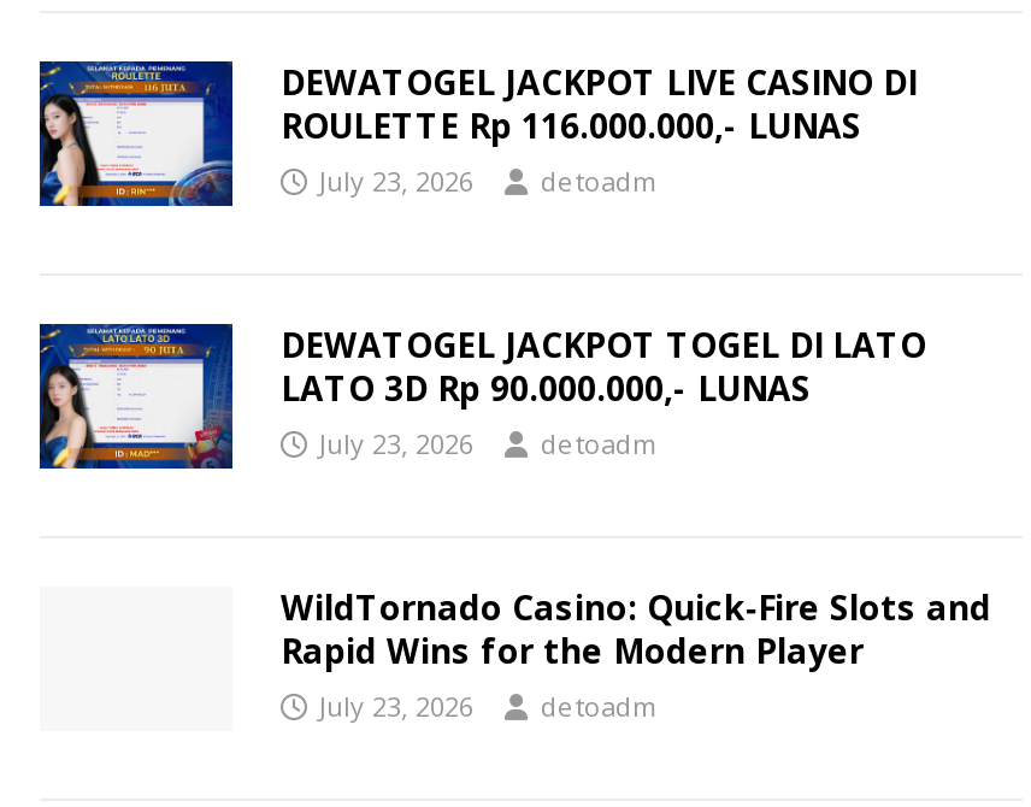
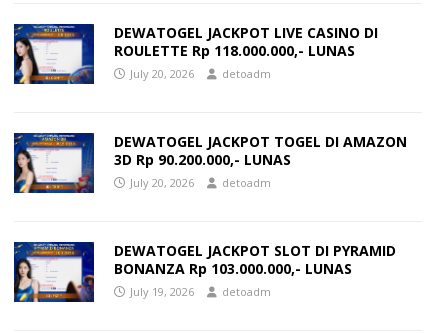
[281,104,861,149] ROULETTE Rp 116.000.000,- LUNAS -> [114,40,355,59] ROULETTE Rp 118.000.000,- LUNAS
[319,164,659,200] July 23, 2026 detoadm -> [130,65,271,80] July 20, 2026 detoadm
[281,323,926,463] DEWATOGEL JACKPOT TOGEL DI LATO | LATO 3D Rp 90.000.000,- LUNAS | July 23, 2026 -> [114,131,407,189] DEWATOGEL JACKPOT TOGEL DI AMAZON | 3D Rp 90.200.000,- LUNAS | July 20, 2026
none -> [13,241,95,303] [image]
[281,585,991,725] WildTornado Casino: Quick‑Fire Slots and | Rapid Wins for the Modern Player | July 23, 2026 -> [114,240,396,298] DEWATOGEL JACKPOT SLOT DI PYRAMID | BONANZA Rp 103.000.000,- LUNAS | July 19, 2026

